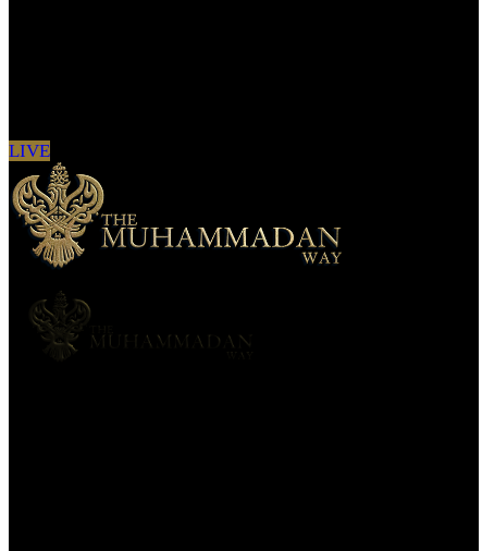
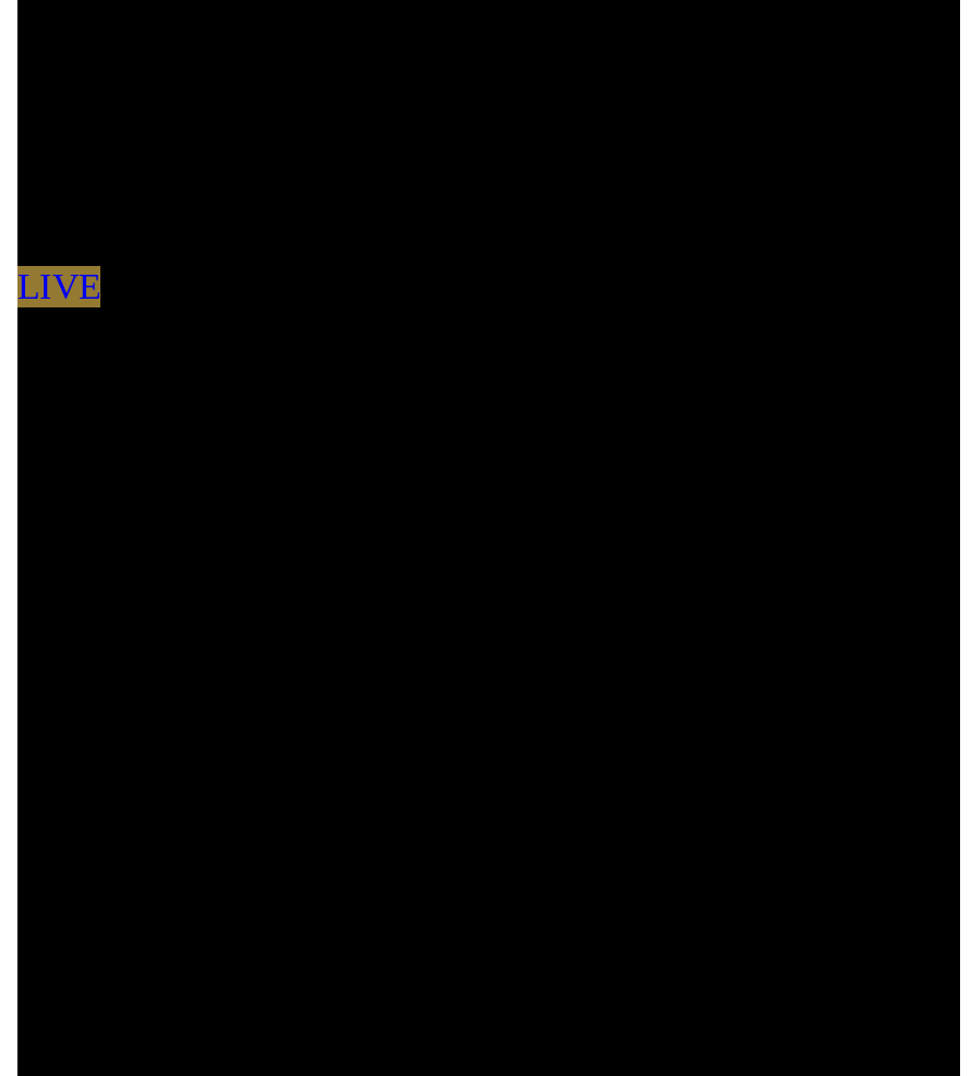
[12,162,342,268] [image] -> none

